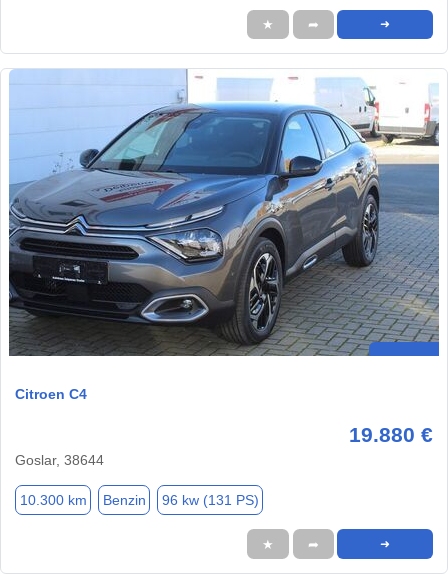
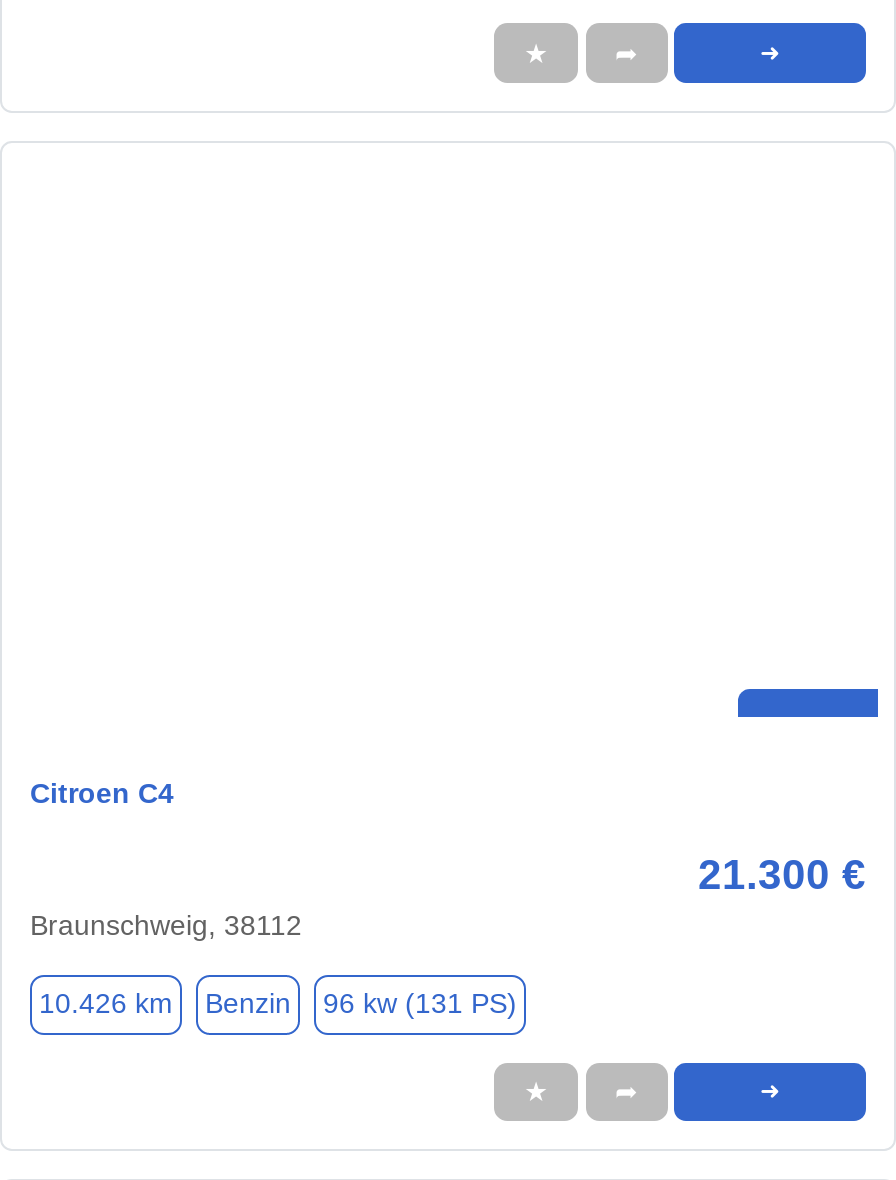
[8,69,440,357] [image] -> none
[15,423,433,468] 19.880 € | Goslar, 38644 -> [30,851,866,941] 21.300 € | Braunschweig, 38112
[19,492,258,508] 10.300 km Benzin 96 kw (131 PS) -> [39,988,517,1020] 10.426 km Benzin 96 kw (131 PS)

